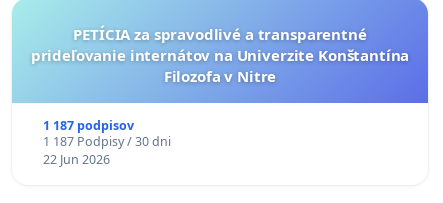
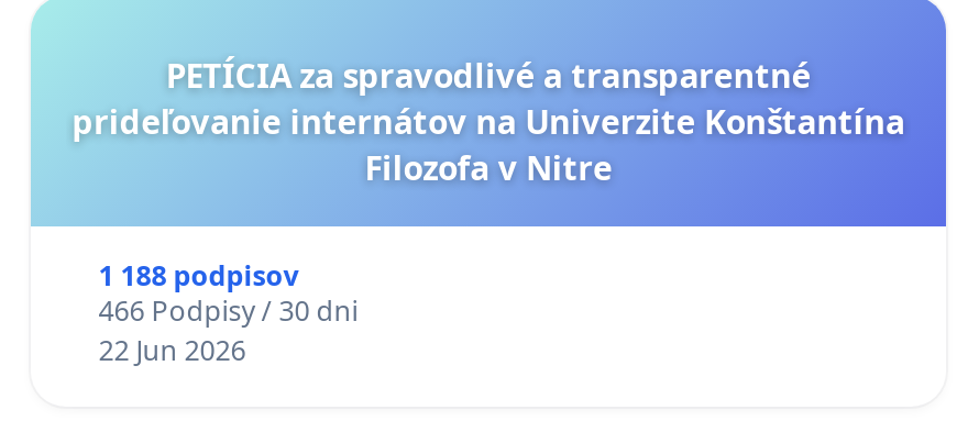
[43,117,134,134] 1 187 podpisov -> [99,258,299,295] 1 188 podpisov
[43,133,171,150] 1 187 Podpisy / 30 dni -> [99,293,358,331] 466 Podpisy / 30 dni

